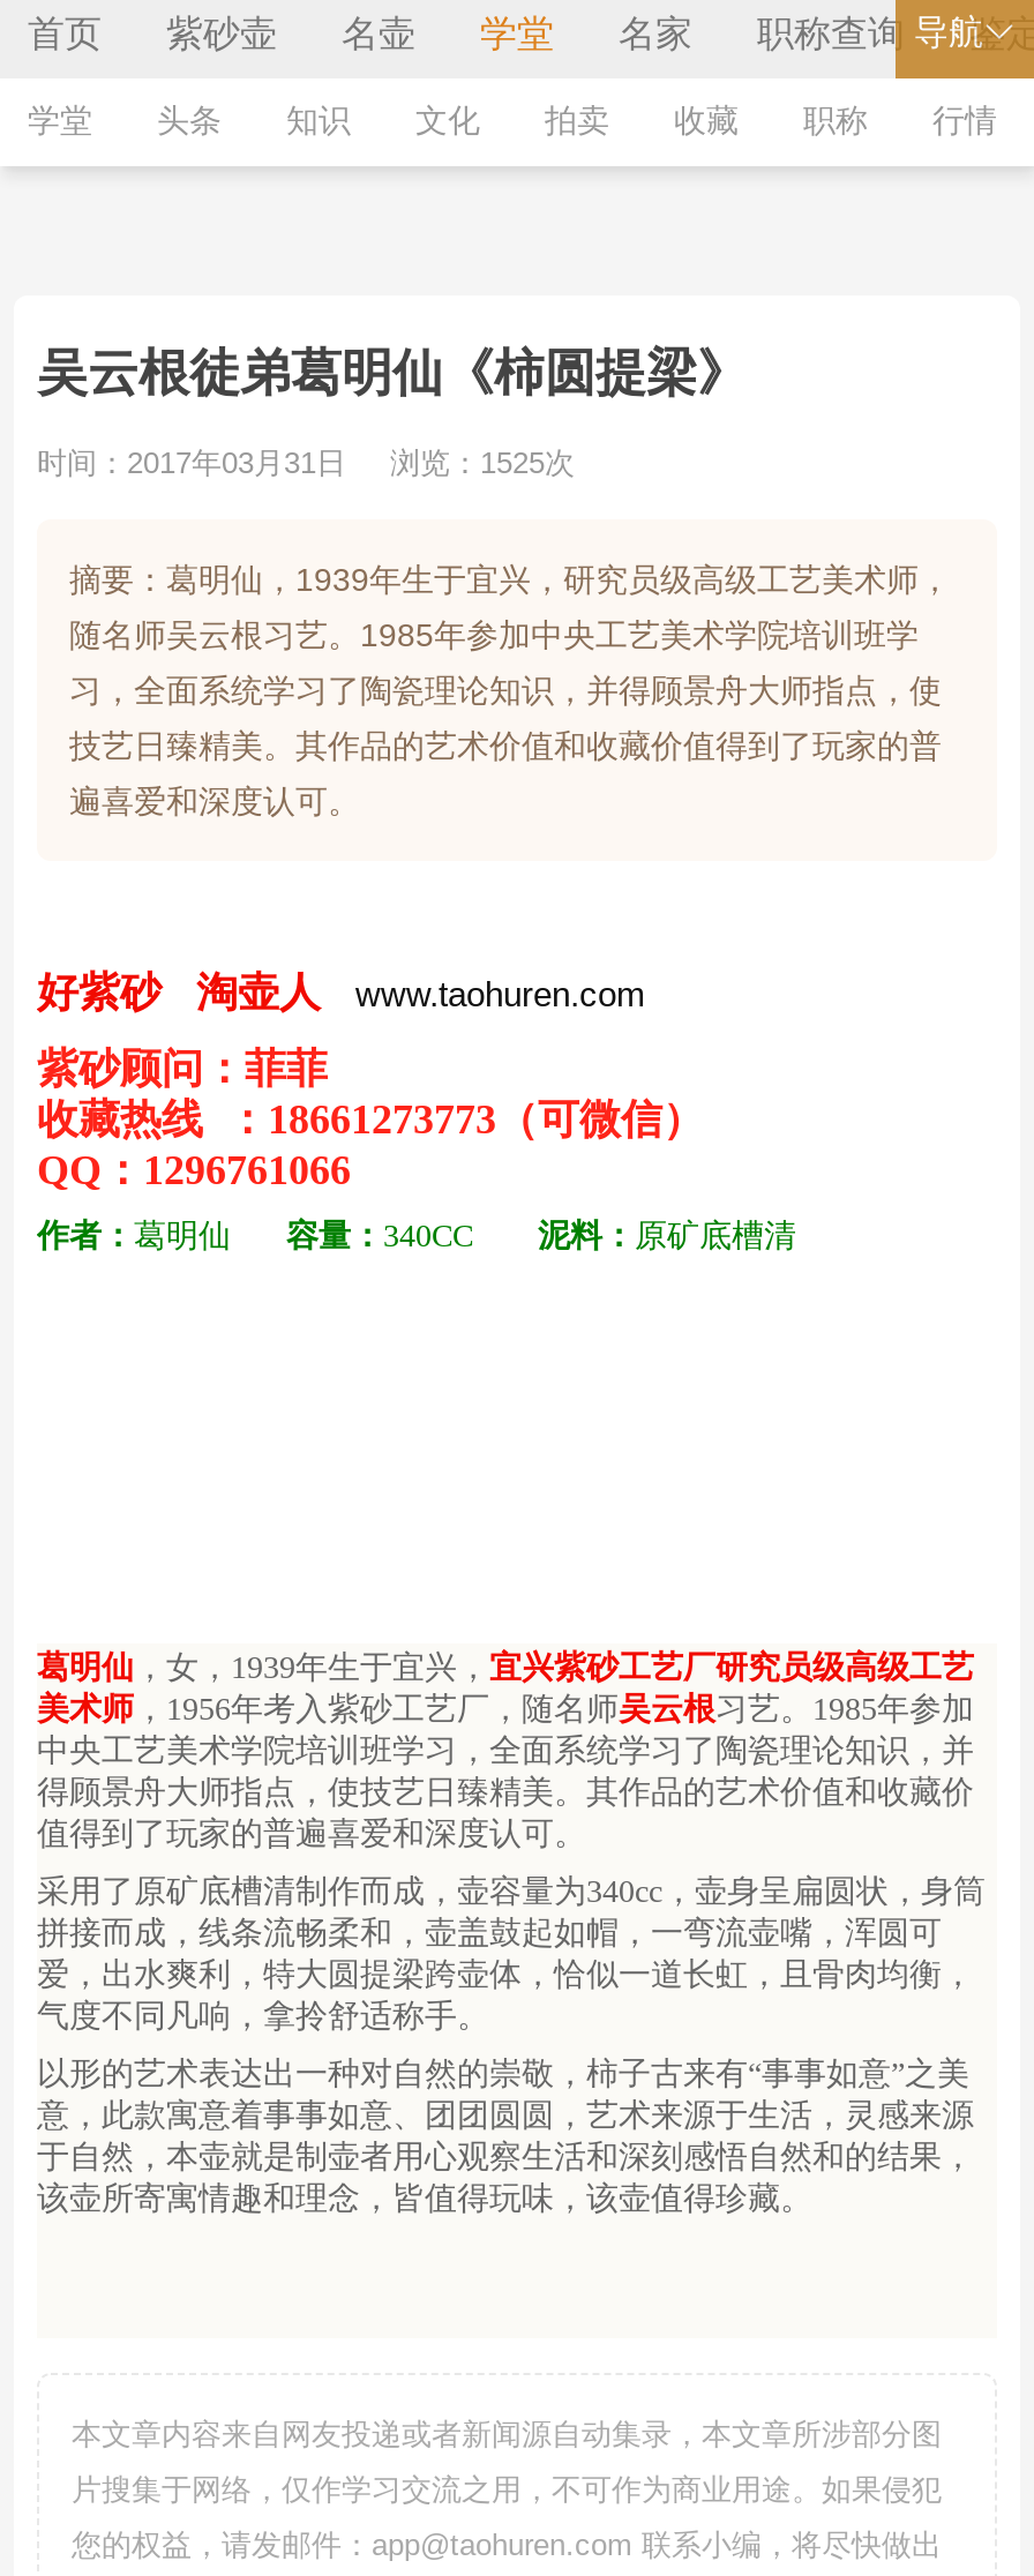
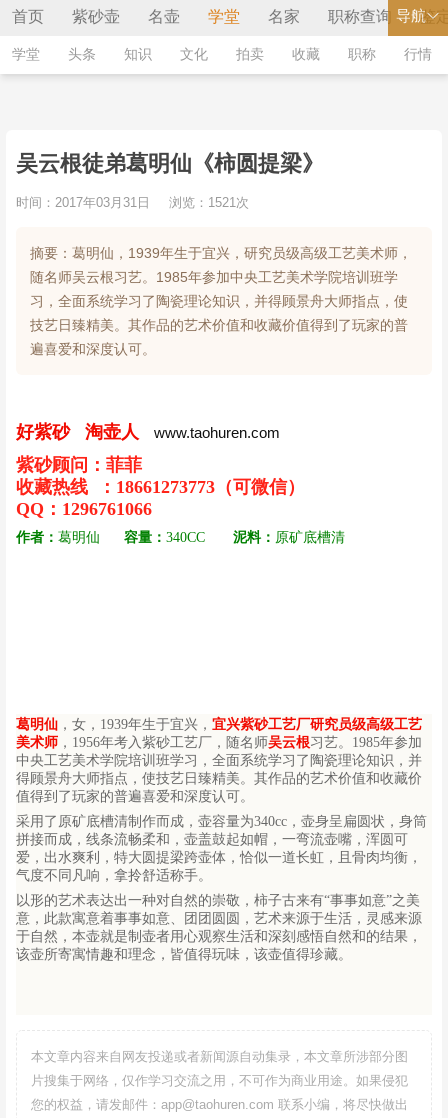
[37,445,575,480] 时间：2017年03月31日 浏览：1525次 -> [16,195,249,210] 时间：2017年03月31日 浏览：1521次

